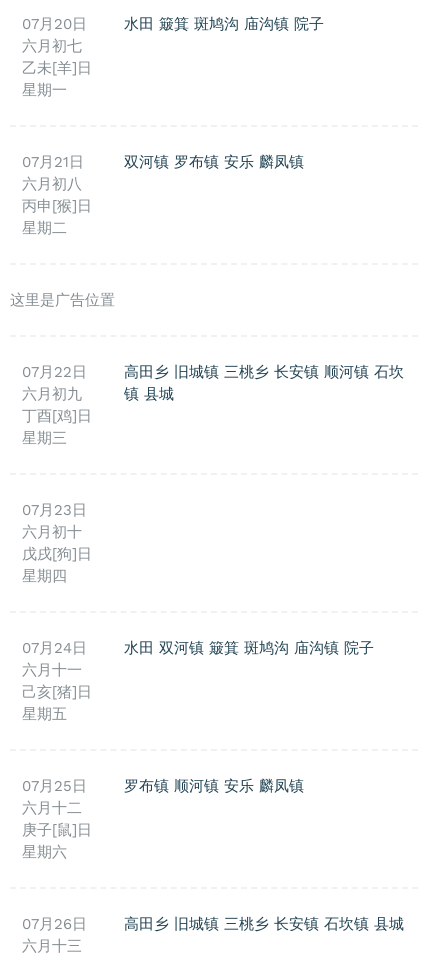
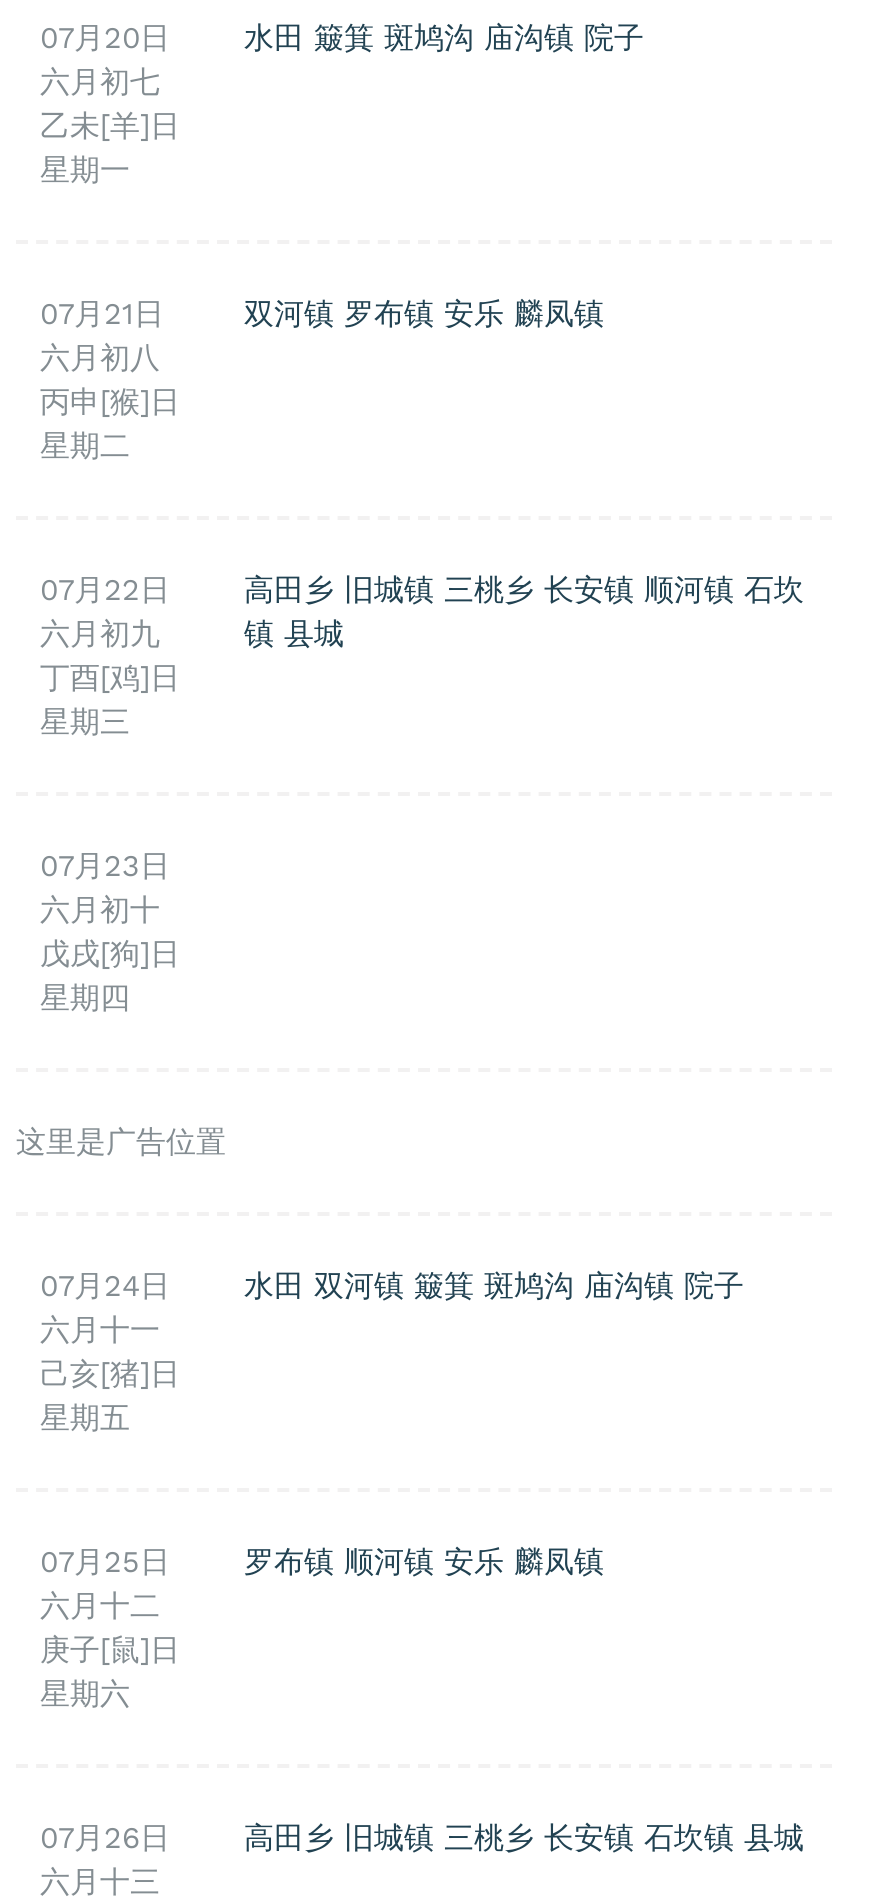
moved [10,291,115,309] -> [16,1124,226,1160]: 这里是广告位置
moved [22,363,404,585] -> [40,572,804,1016]: 07月22日 | 六月初九 | 丁酉[鸡]日 | ... | 六月初十 | 星期四

